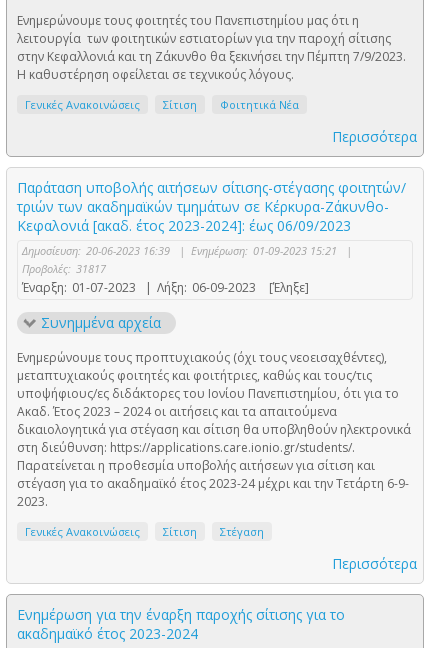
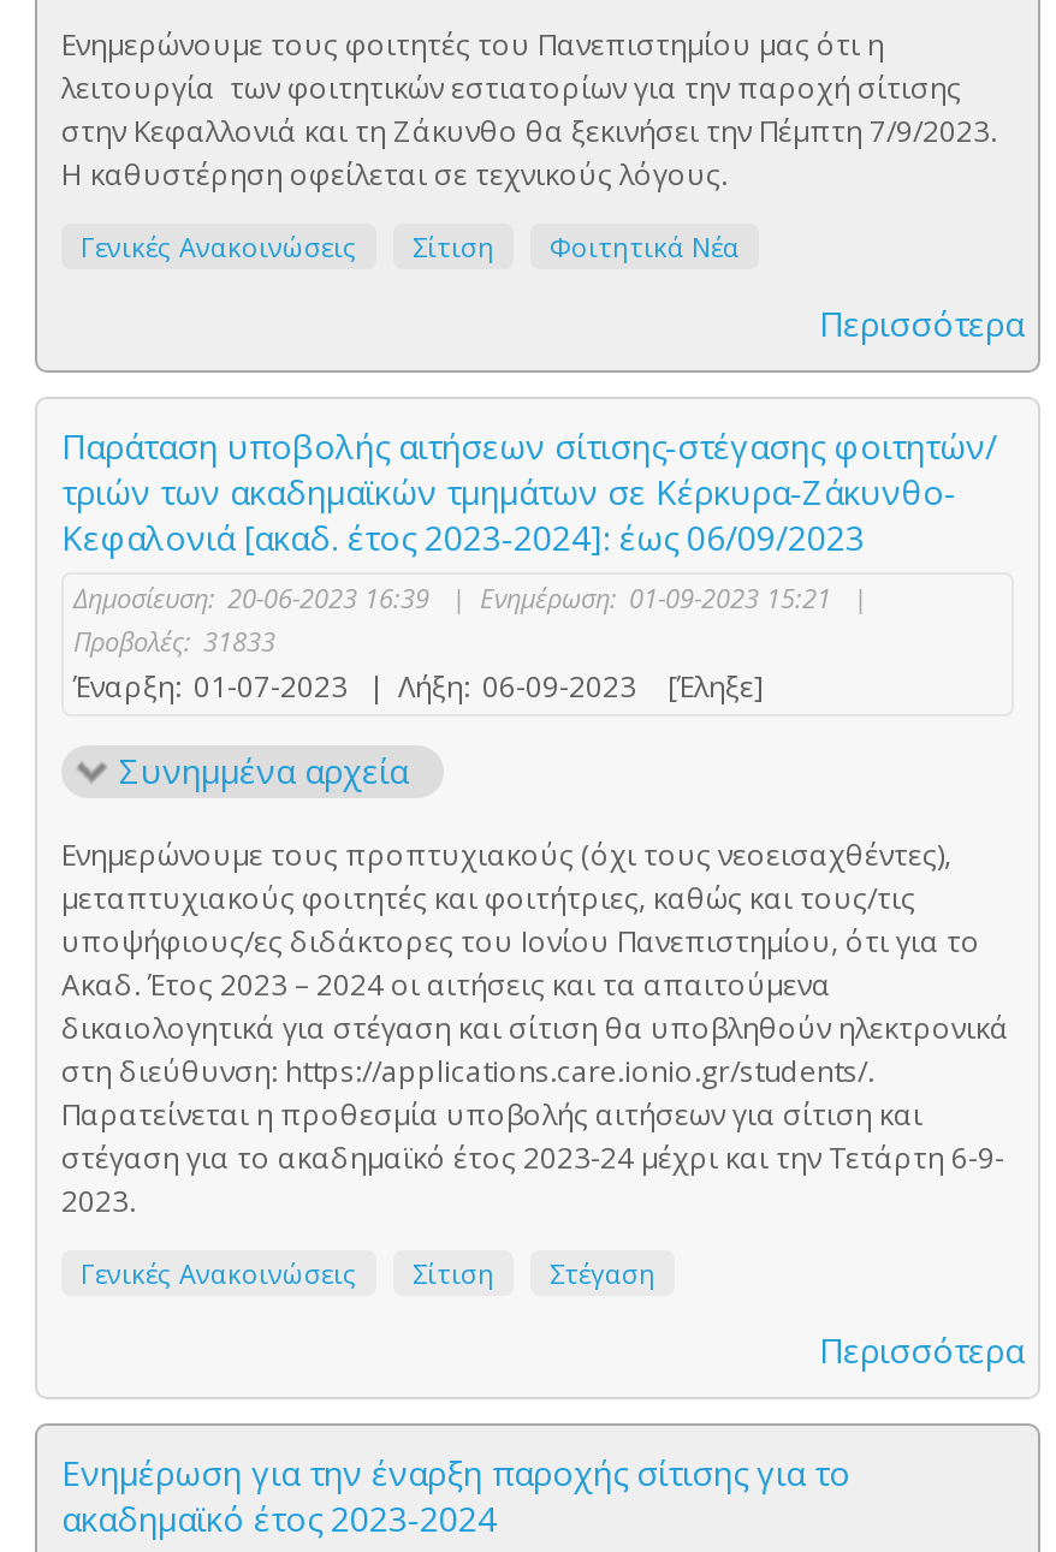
[22,261,106,276] Προβολές: 31817 -> [73,623,275,659] Προβολές: 31833

